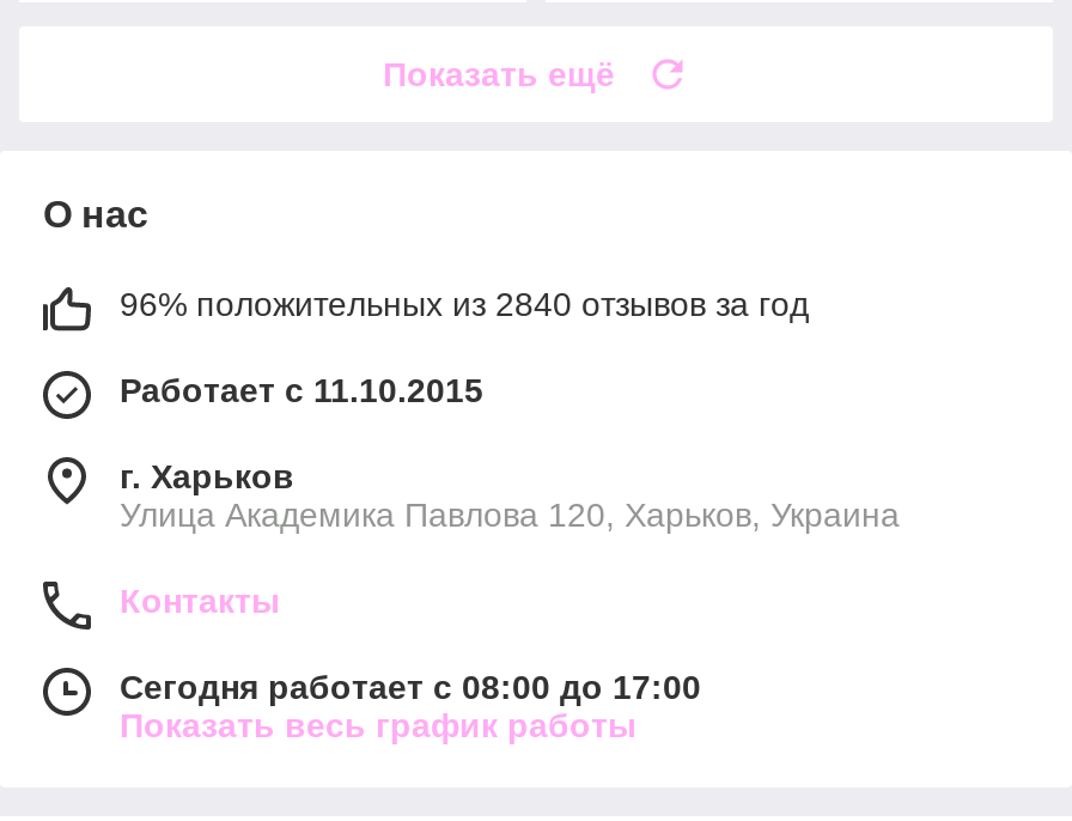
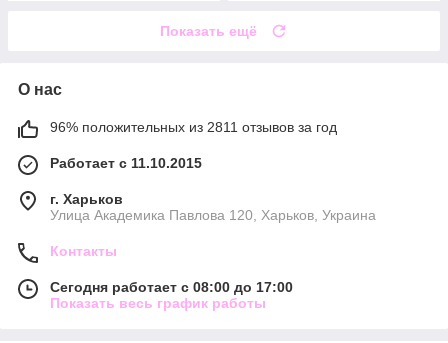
[120,284,809,323] 96% положительных из 2840 отзывов за год -> [50,119,337,135] 96% положительных из 2811 отзывов за год

